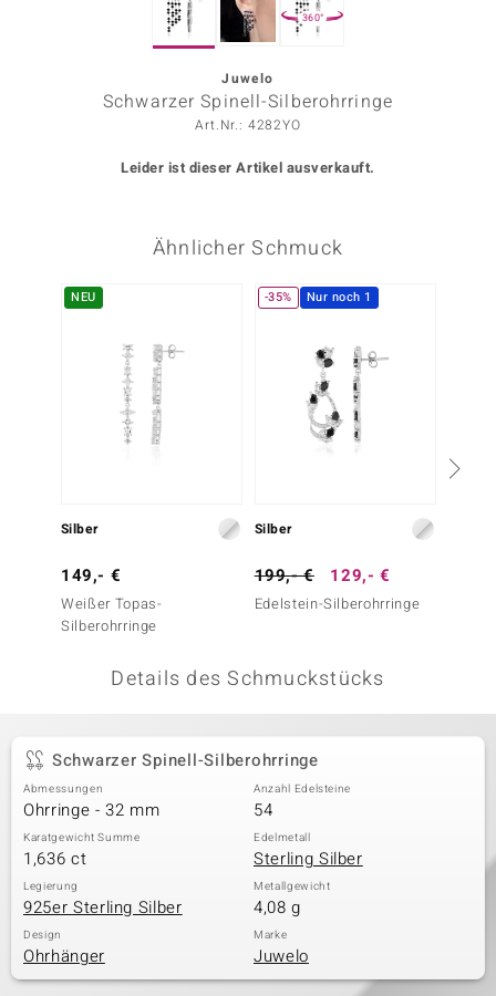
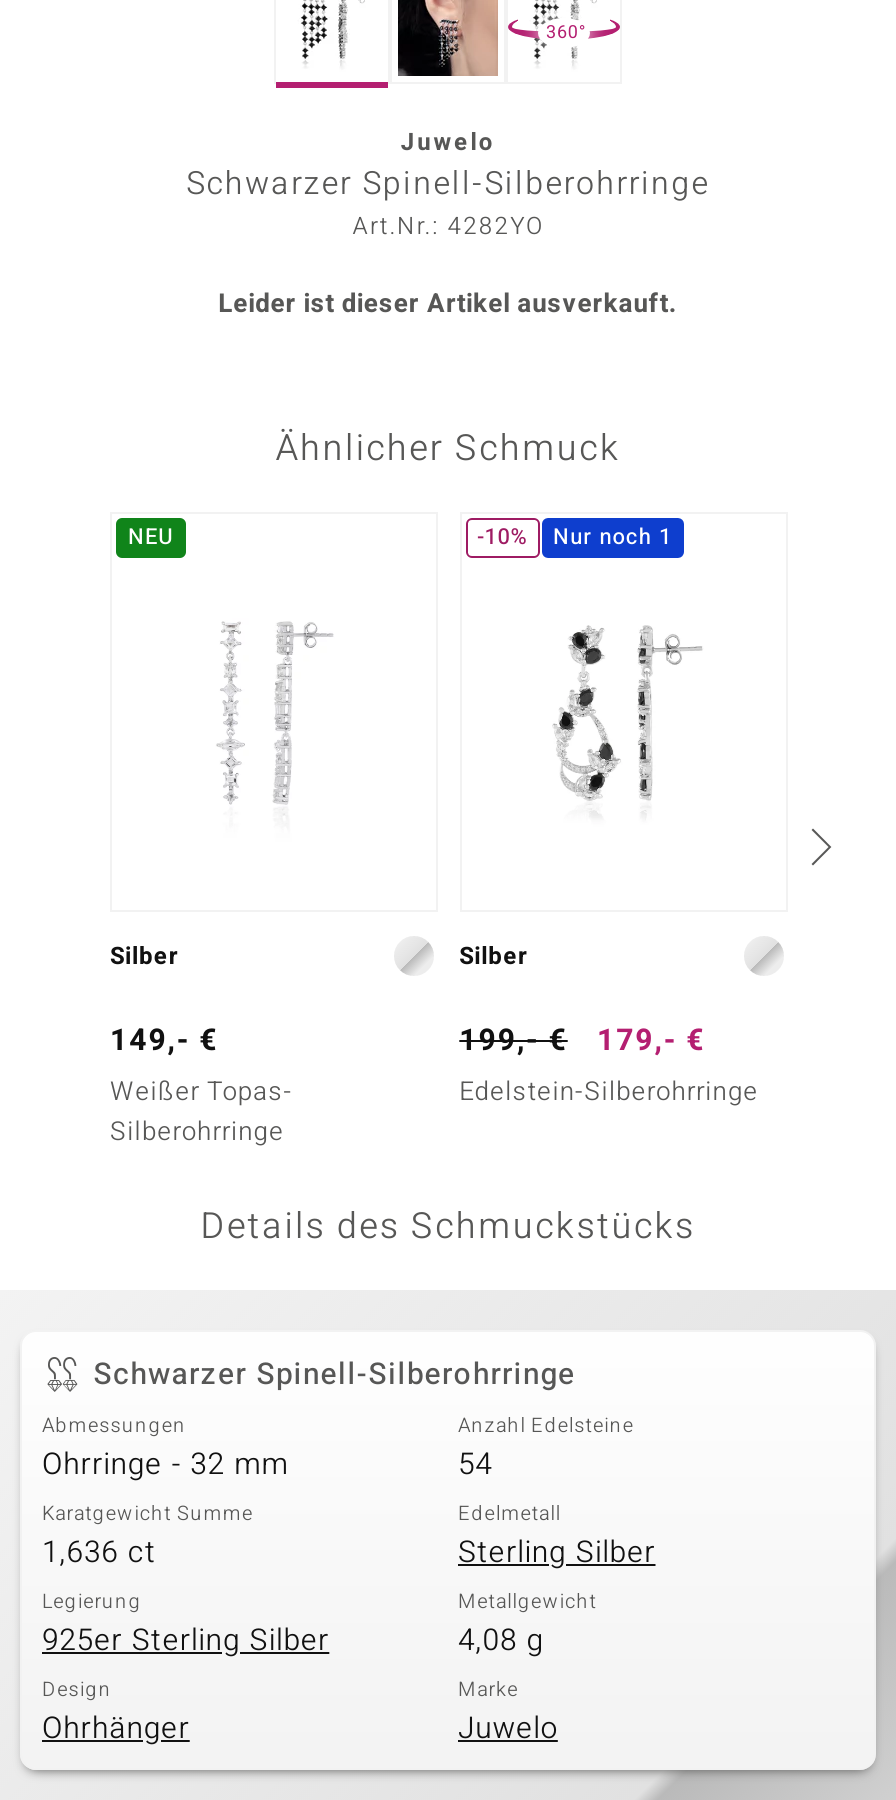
[264,288,372,307] -35% Nur noch 1 -> [477,520,672,554] -10% Nur noch 1
[330,563,390,588] 129,- € -> [597,1018,705,1062] 179,- €

